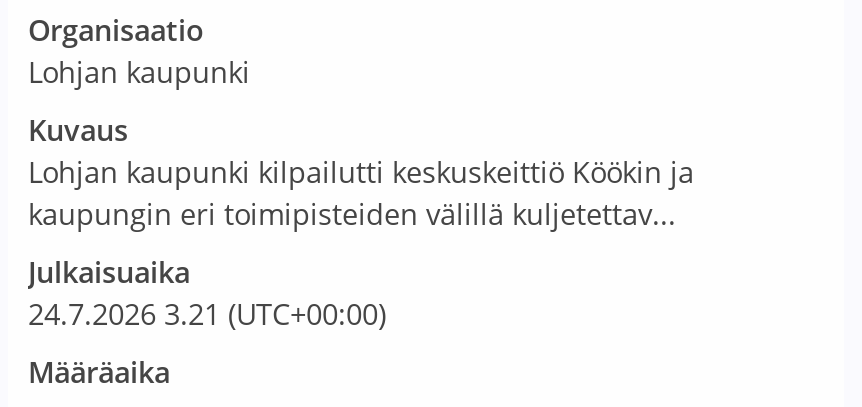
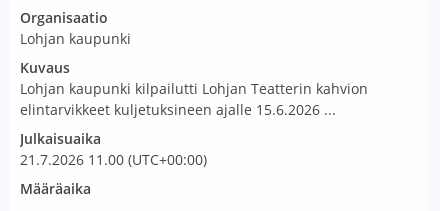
[28,153,694,233] Lohjan kaupunki kilpailutti keskuskeittiö Köökin ja | kaupungin eri toimipisteiden välillä kuljetettav... -> [20,79,368,119] Lohjan kaupunki kilpailutti Lohjan Teatterin kahvion | elintarvikkeet kuljetuksineen ajalle 15.6.2026 ...
[28,295,386,333] 24.7.2026 3.21 (UTC+00:00) -> [20,150,207,169] 21.7.2026 11.00 (UTC+00:00)

